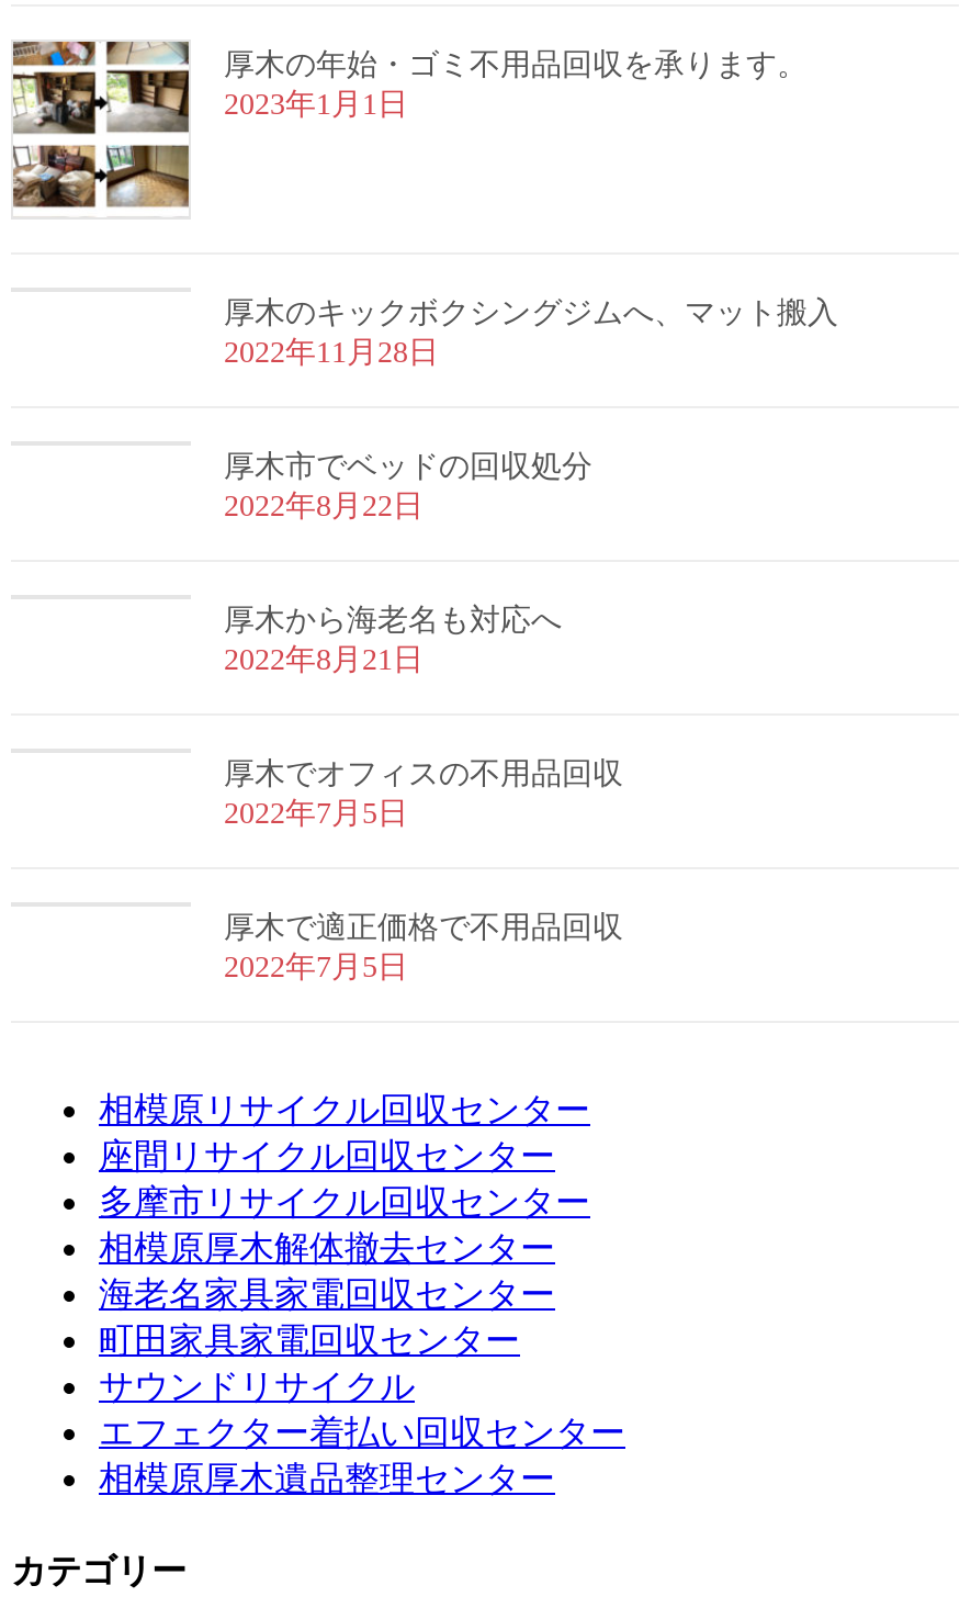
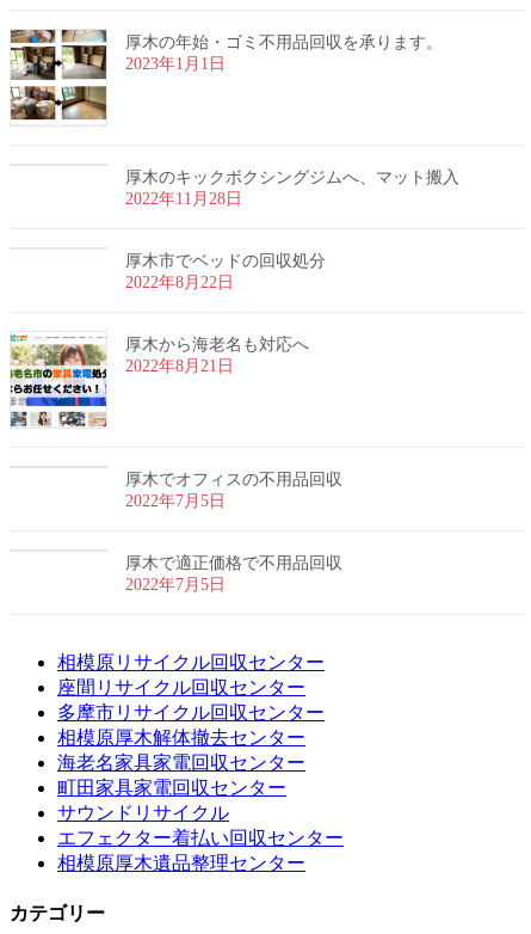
none -> [10,334,107,429] [image]

